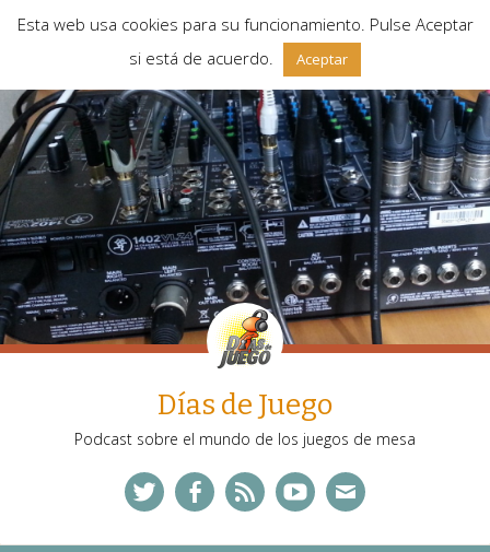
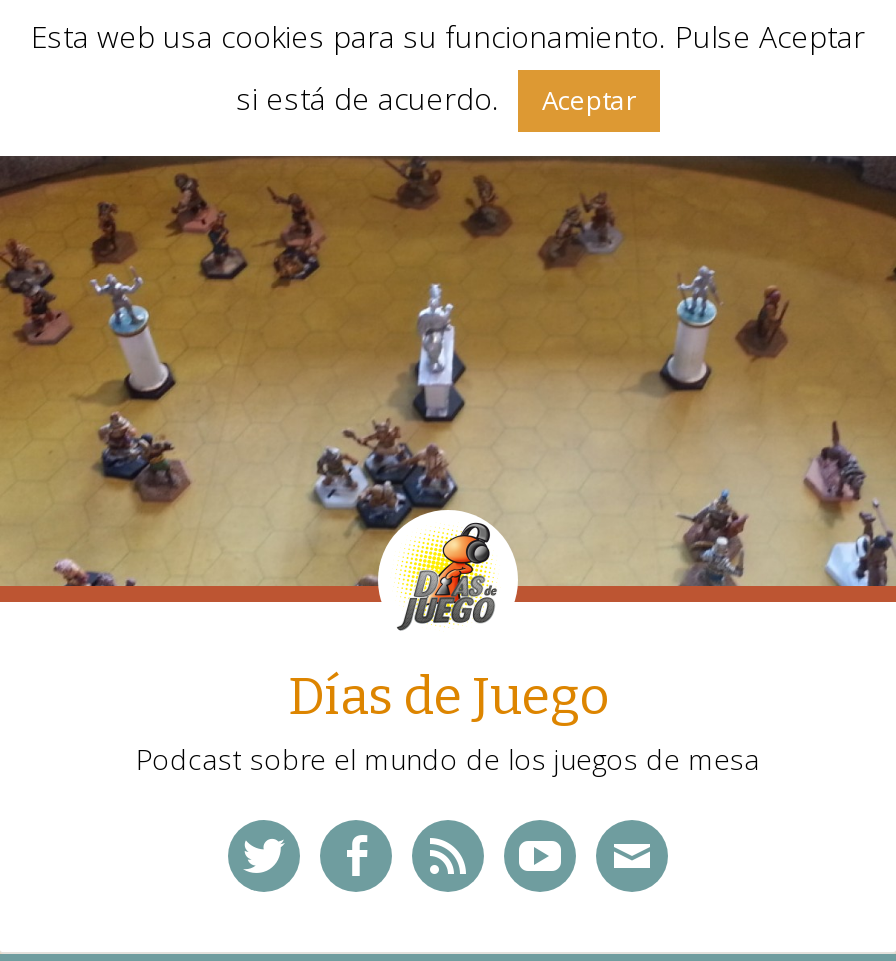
[3,89,487,345] [image] -> [6,154,890,588] [image]

